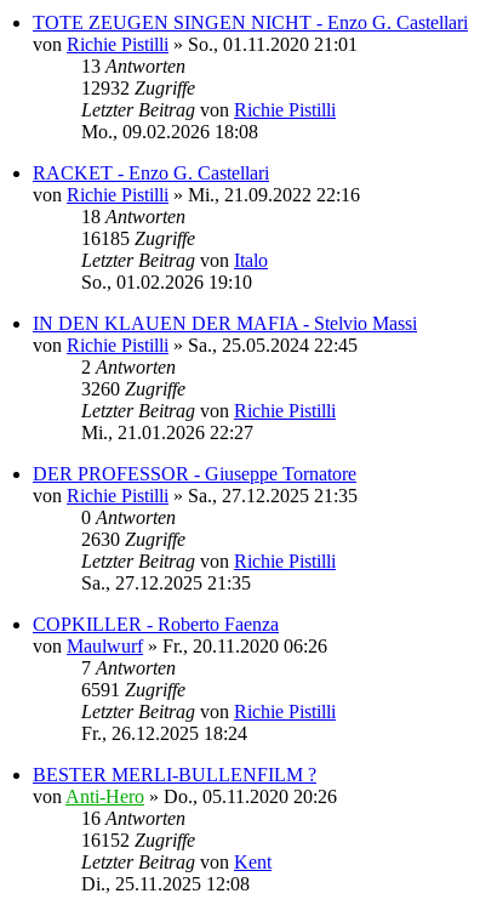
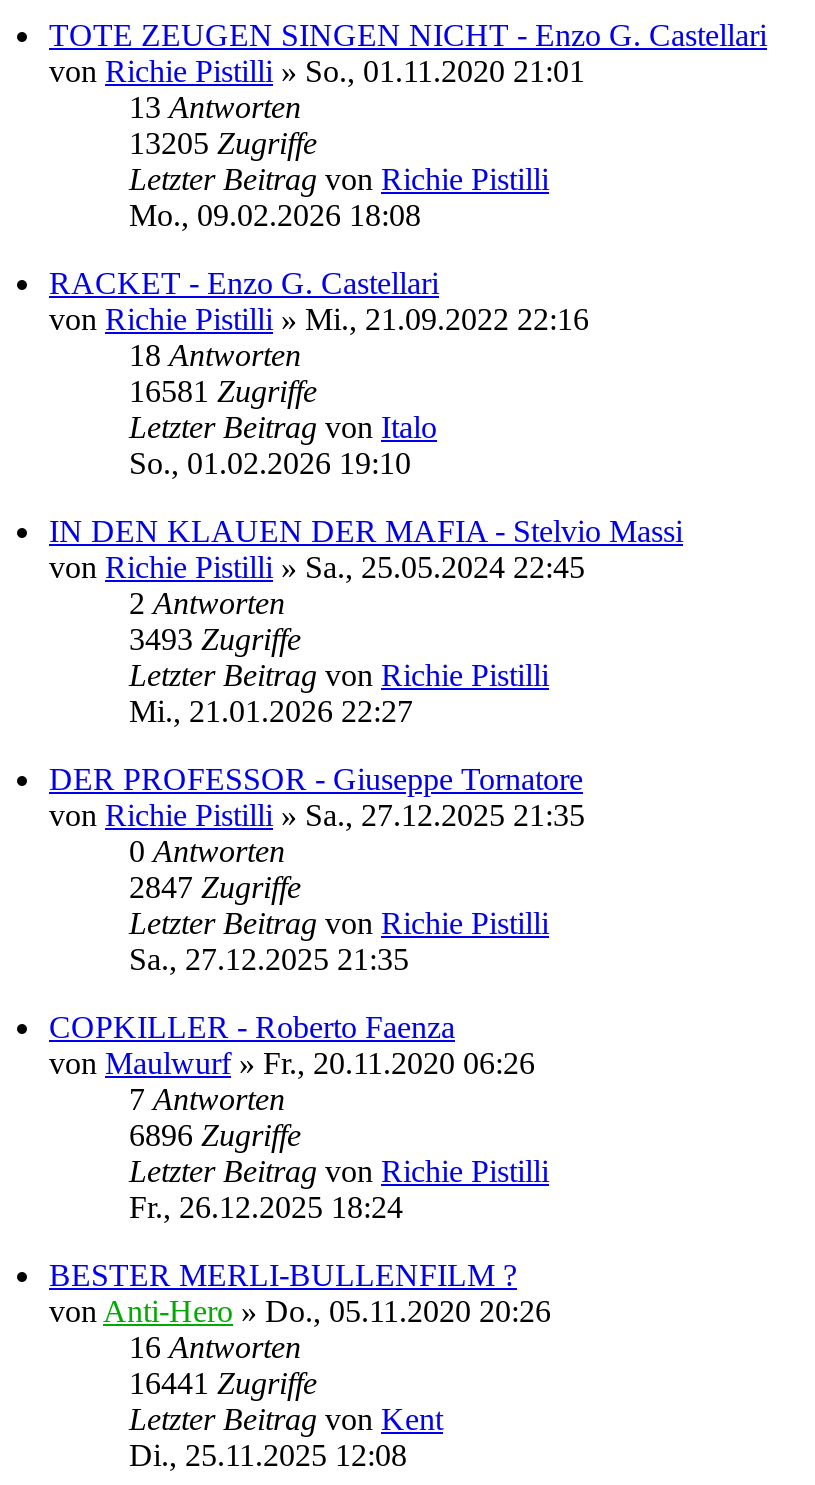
[81,78,195,98] 12932 Zugriffe -> [129,126,317,160] 13205 Zugriffe
[81,228,195,249] 16185 Zugriffe -> [129,374,317,408] 16581 Zugriffe
[81,378,185,399] 3260 Zugriffe -> [129,622,301,656] 3493 Zugriffe
[81,529,185,549] 2630 Zugriffe -> [129,870,301,904] 2847 Zugriffe
[81,679,185,700] 6591 Zugriffe -> [129,1118,301,1152] 6896 Zugriffe
[81,830,195,850] 16152 Zugriffe -> [129,1366,317,1400] 16441 Zugriffe

